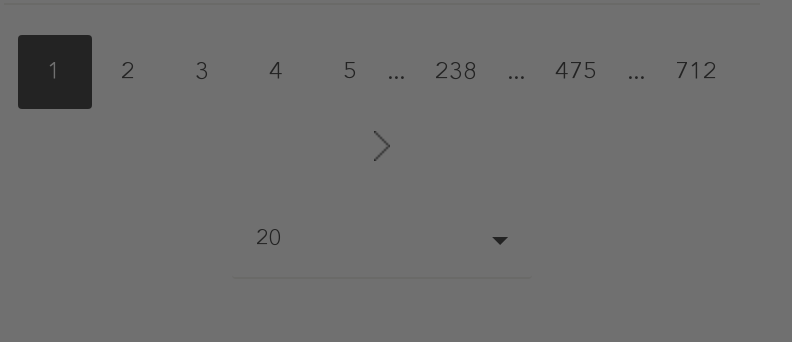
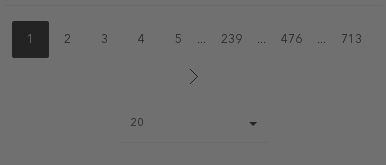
[435,57,477,85] 238 -> [220,32,241,46] 239
[555,57,597,85] 475 -> [280,32,301,46] 476
[675,57,717,85] 712 -> [340,32,361,46] 713

